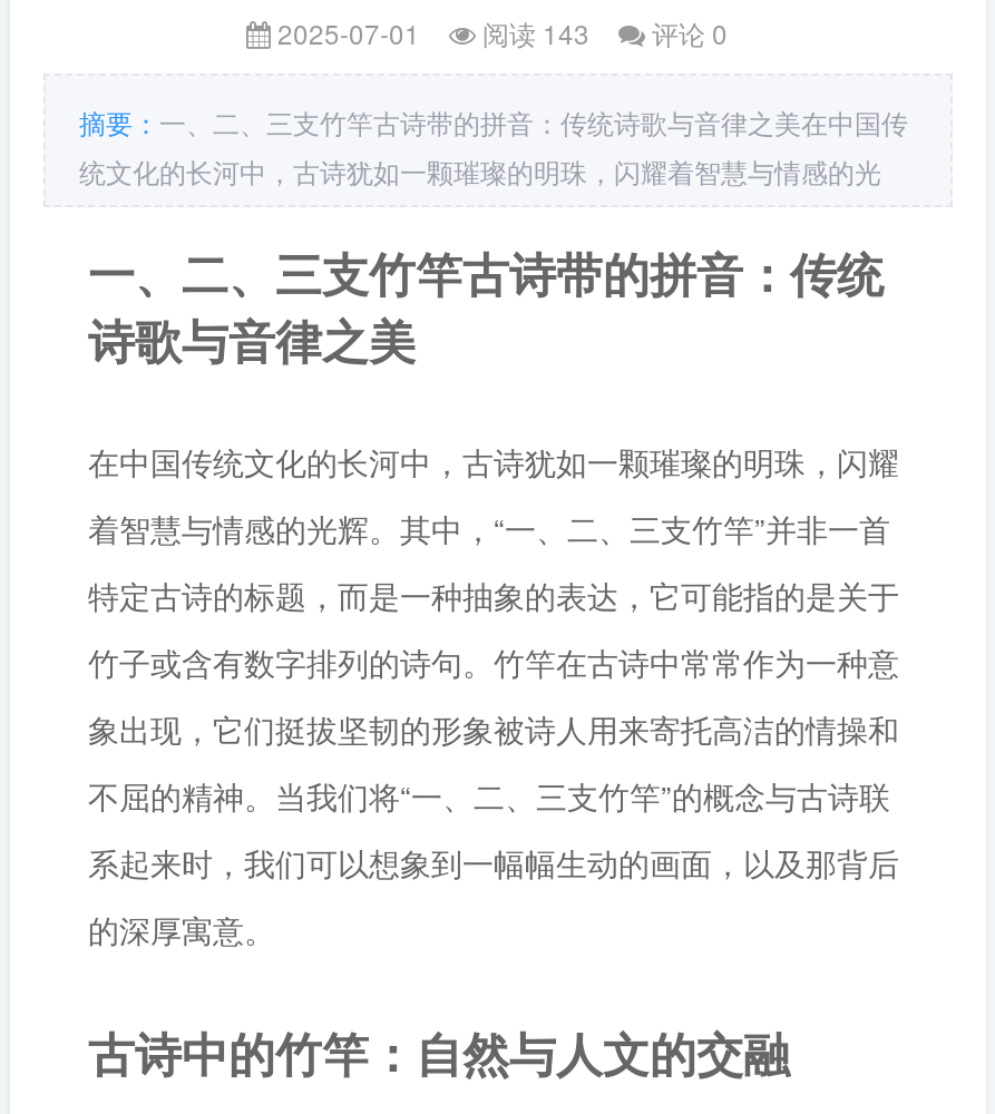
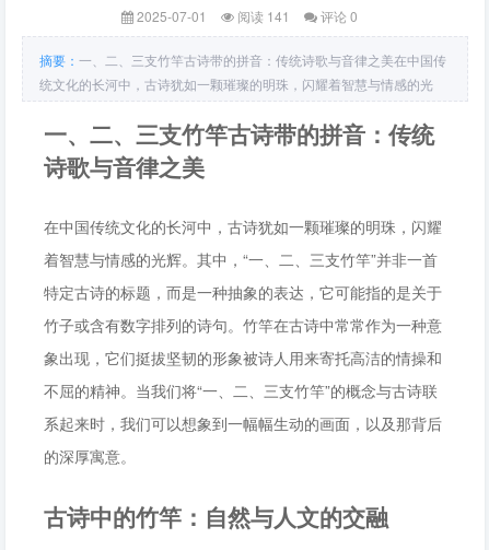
[271,13,728,51] 2025-07-01 阅读 143 评论 0 -> [133,7,358,25] 2025-07-01 阅读 141 评论 0

